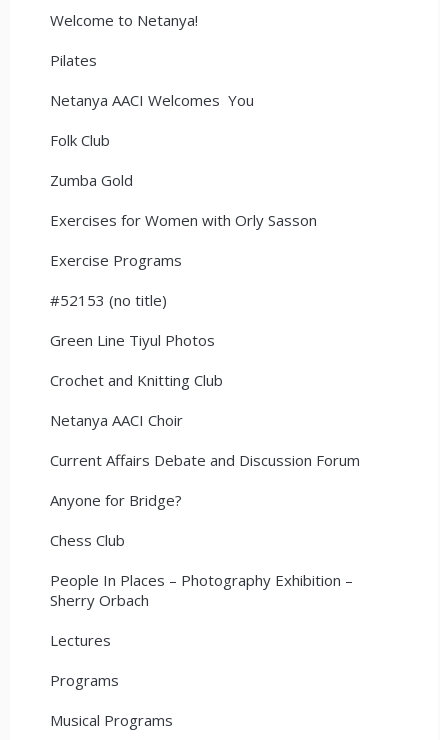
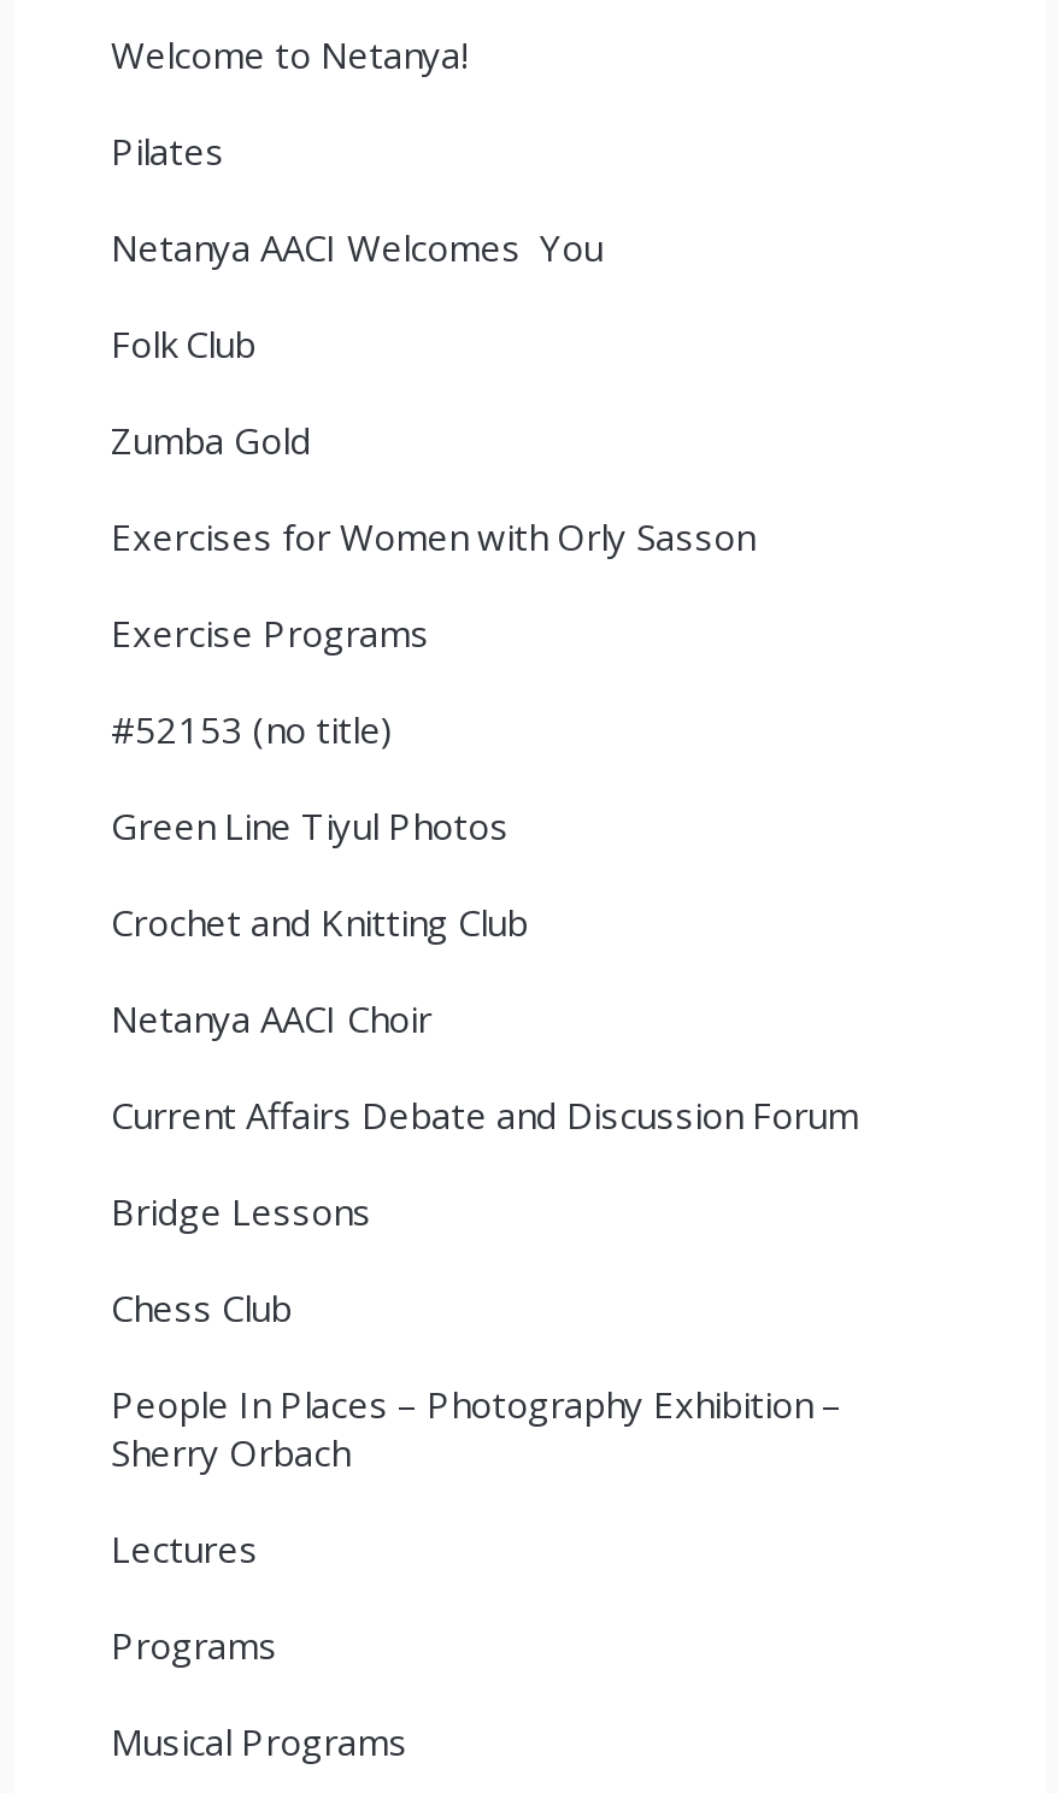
[50,490,182,510] Anyone for Bridge? -> [111,1187,371,1235] Bridge Lessons

